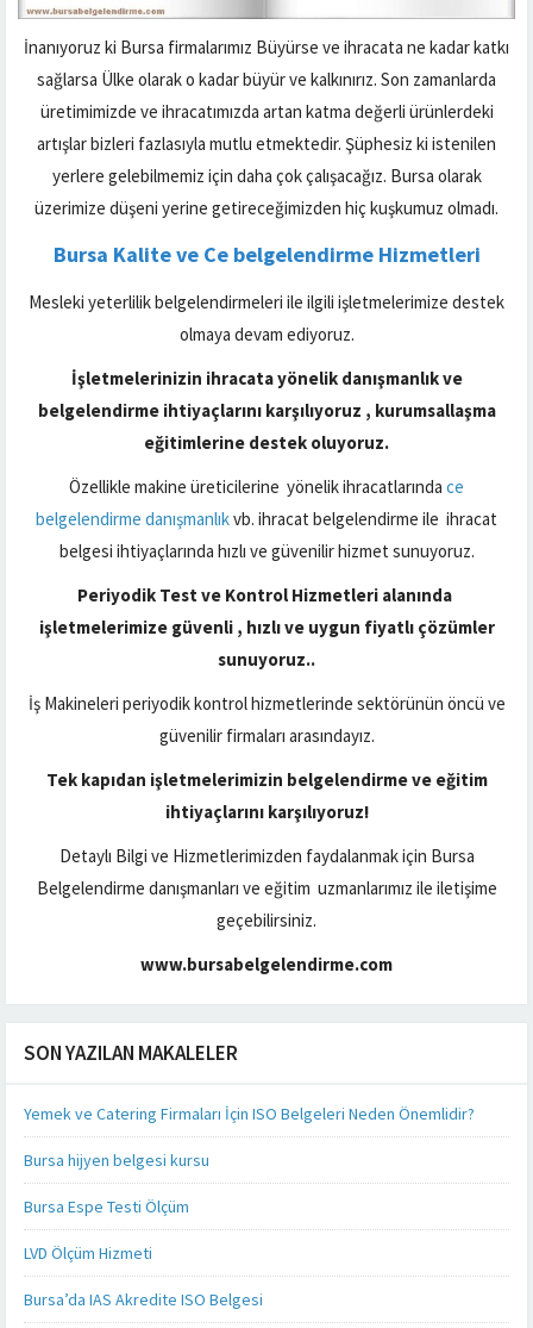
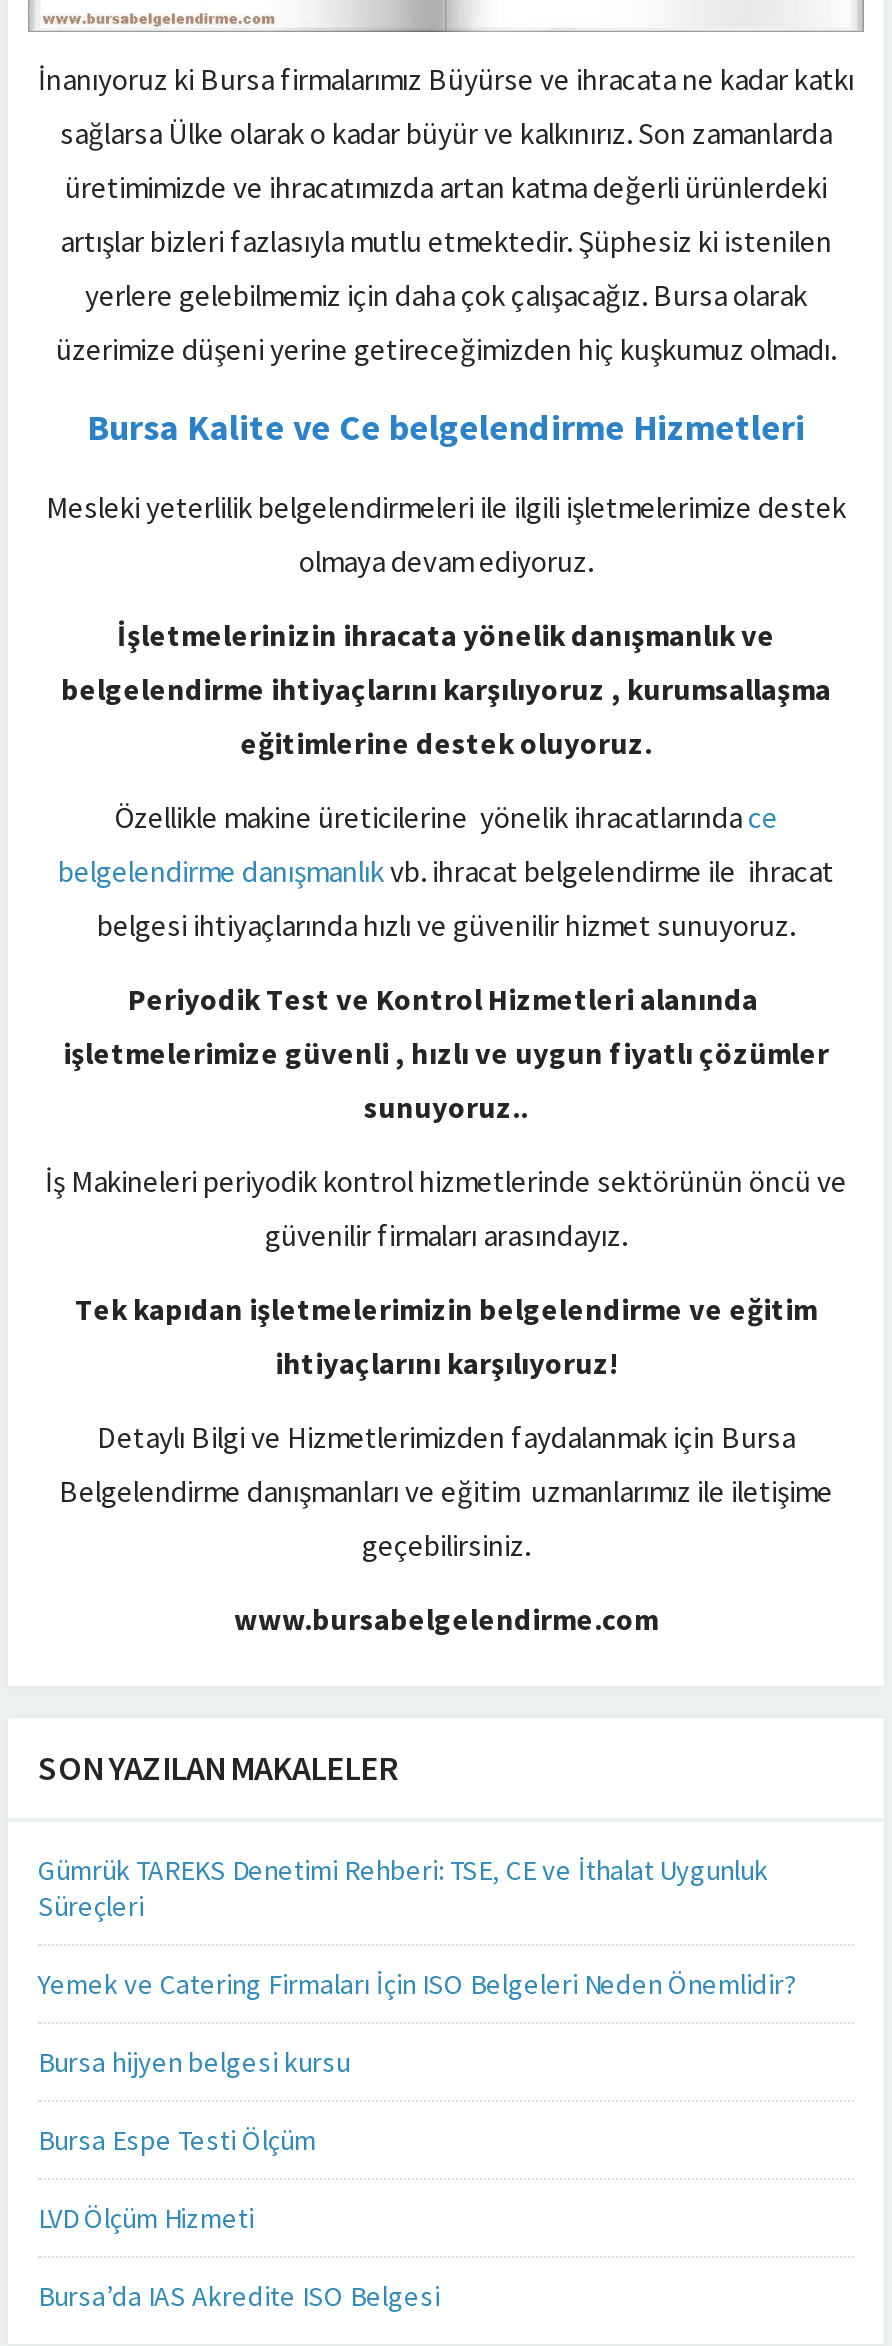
none -> [38,1852,768,1924] Gümrük TAREKS Denetimi Rehberi: TSE, CE ve İthalat Uygunluk | Süreçleri

